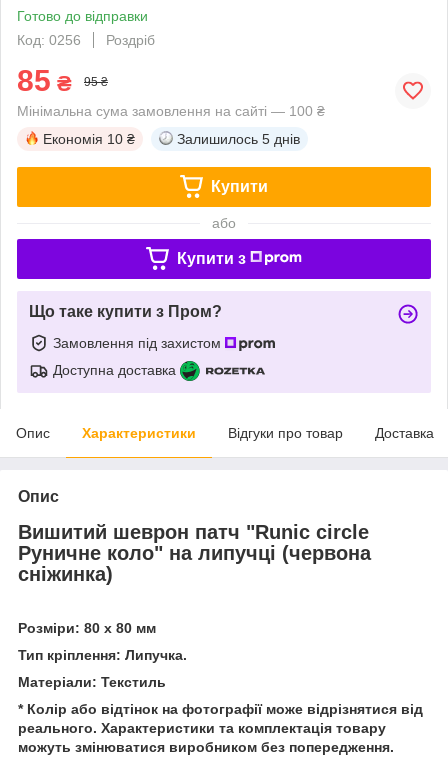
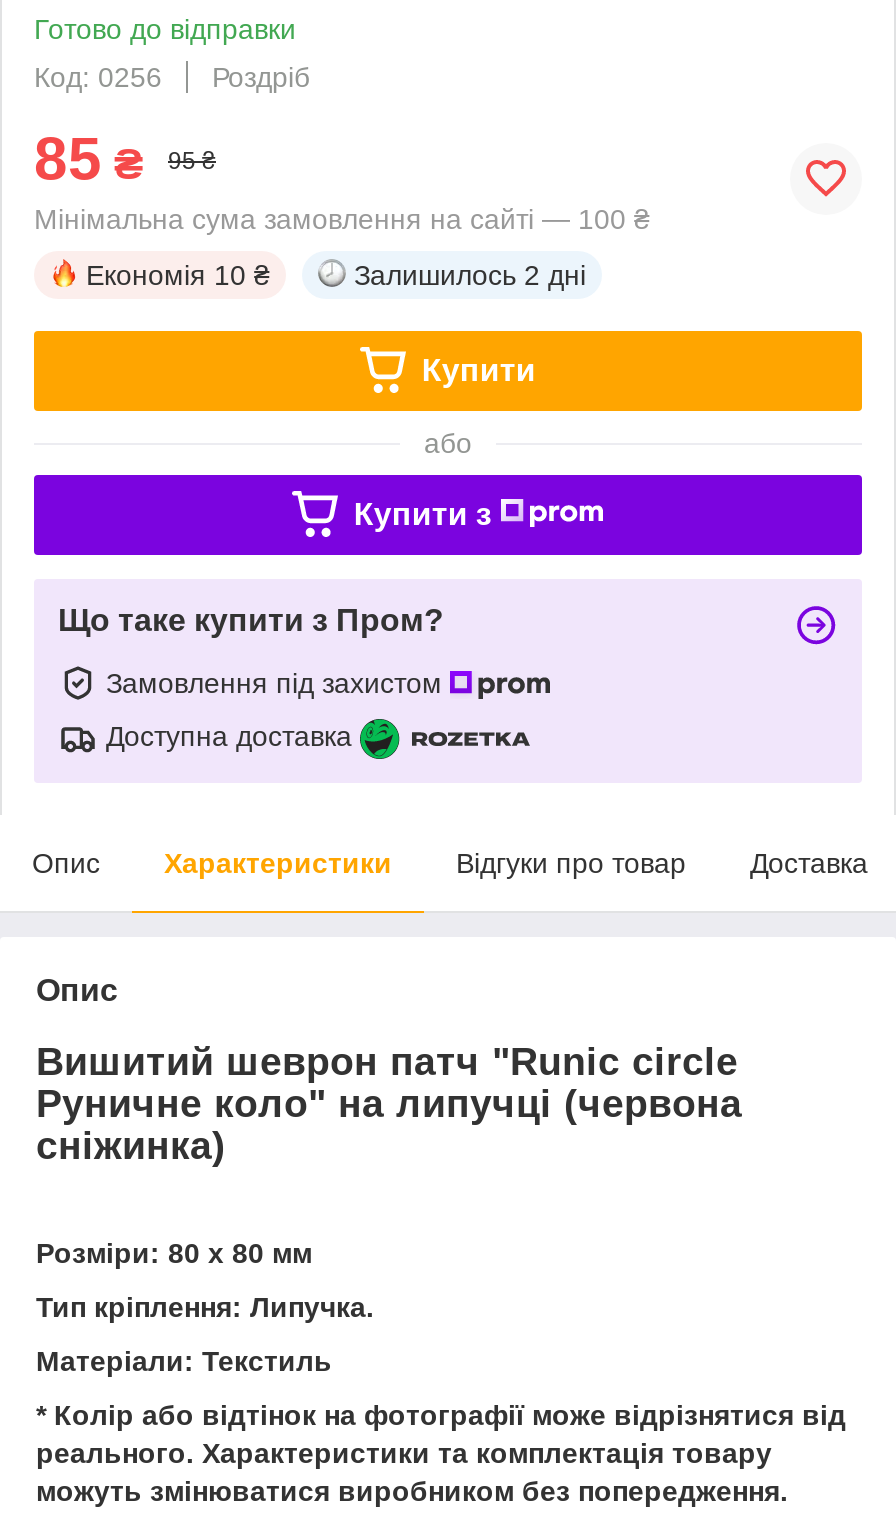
[177,131,300,147] Залишилось 5 днів -> [354,259,586,291] Залишилось 2 дні

